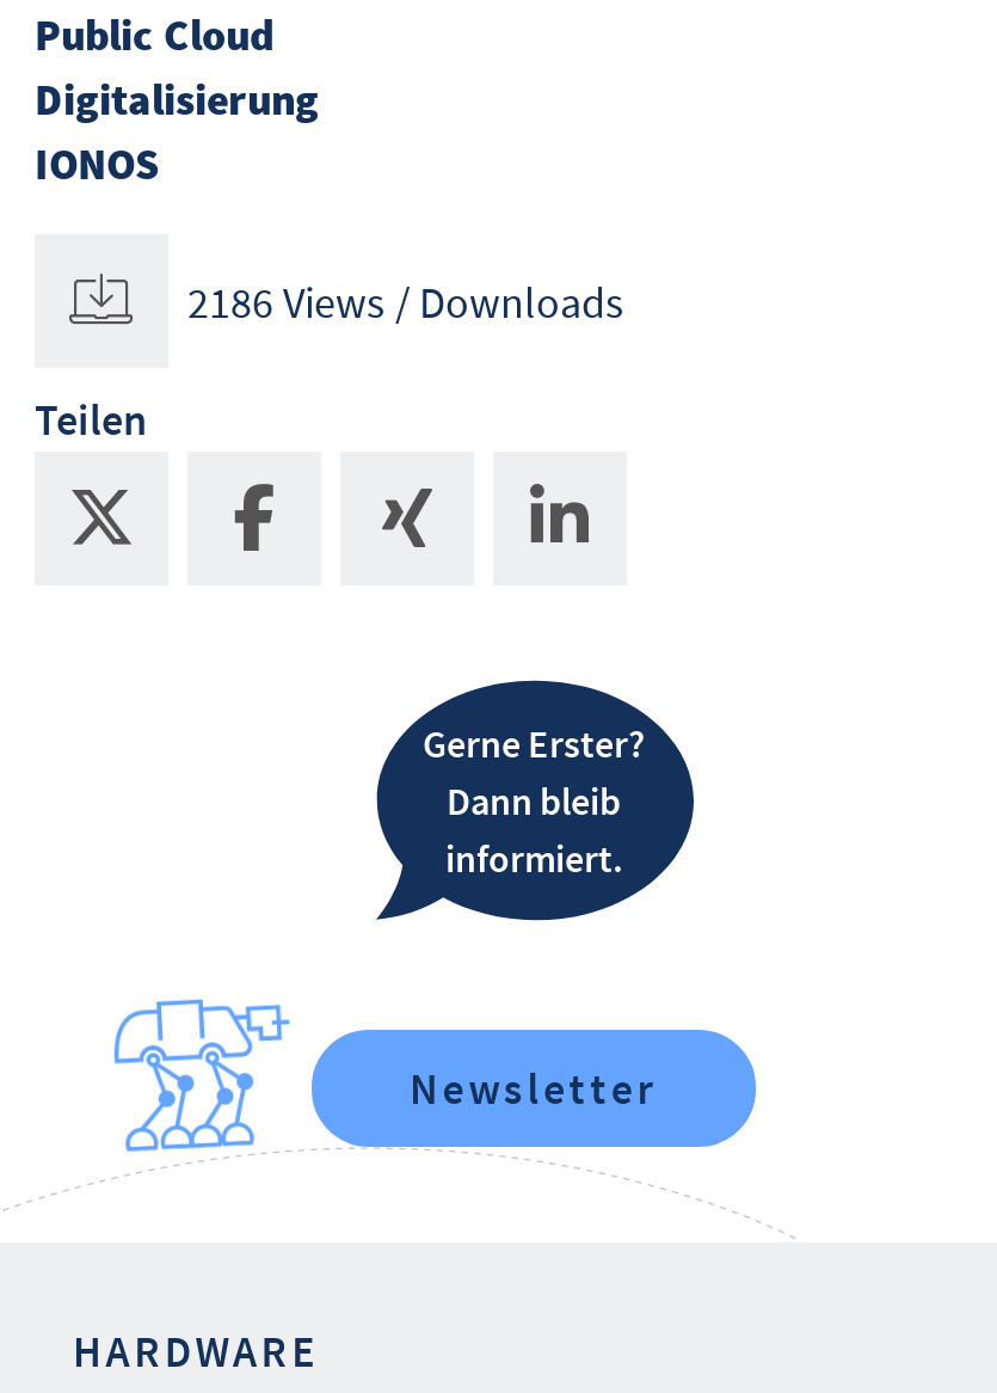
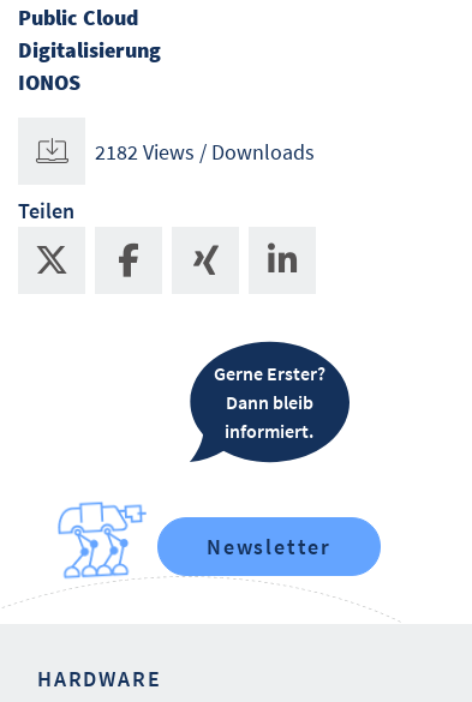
[187,274,624,329] 2186 Views / Downloads -> [95,137,315,165] 2182 Views / Downloads

